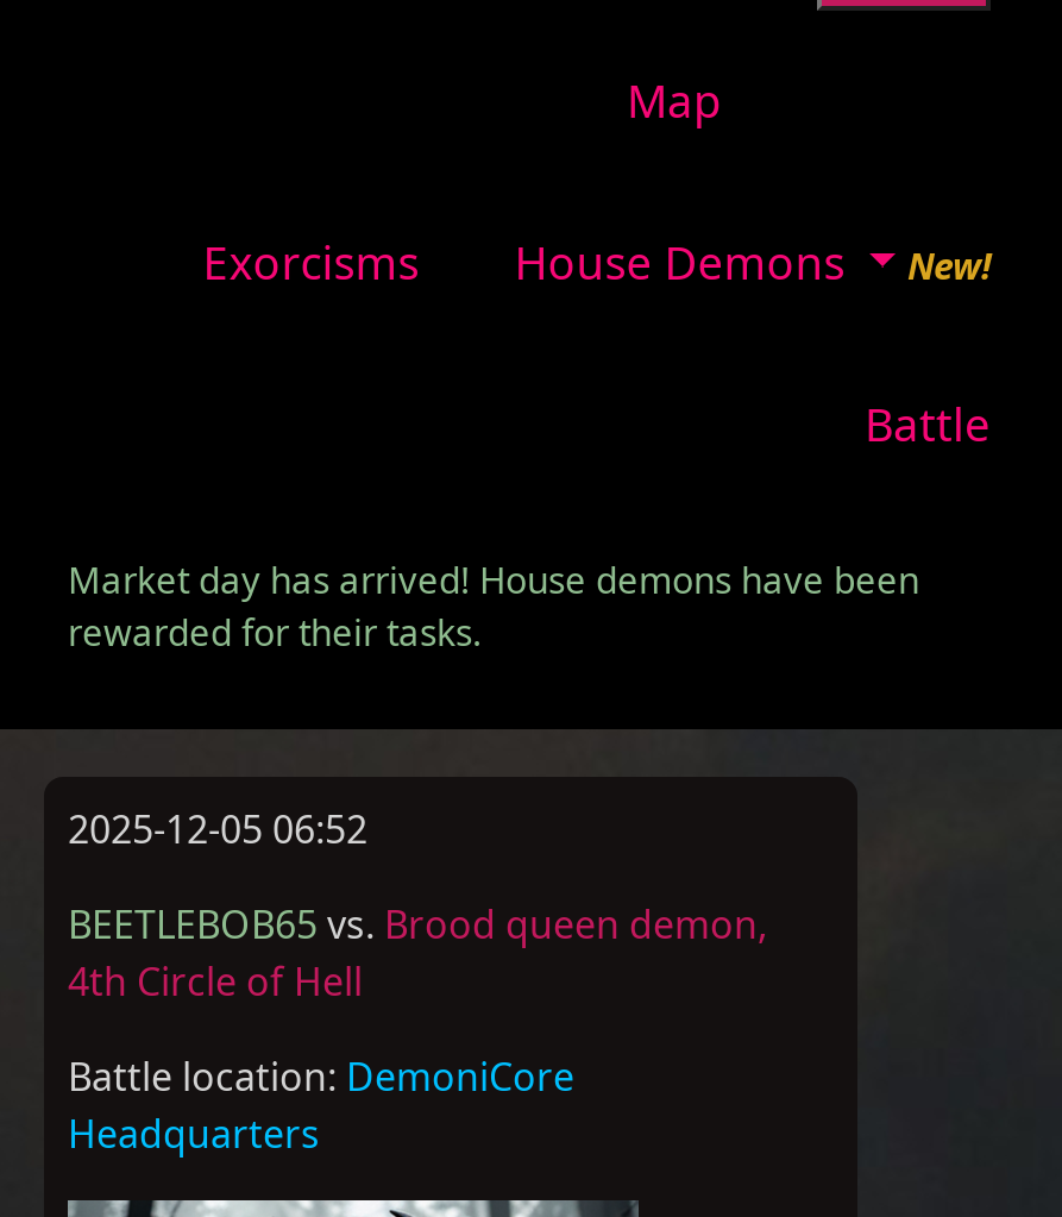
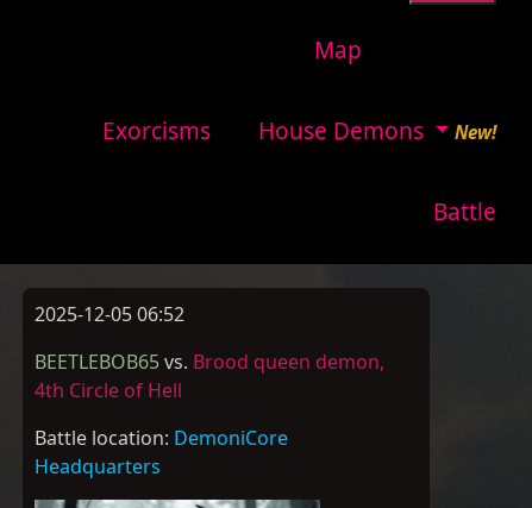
[68,556,919,655] Market day has arrived! House demons have been | rewarded for their tasks. -> none

